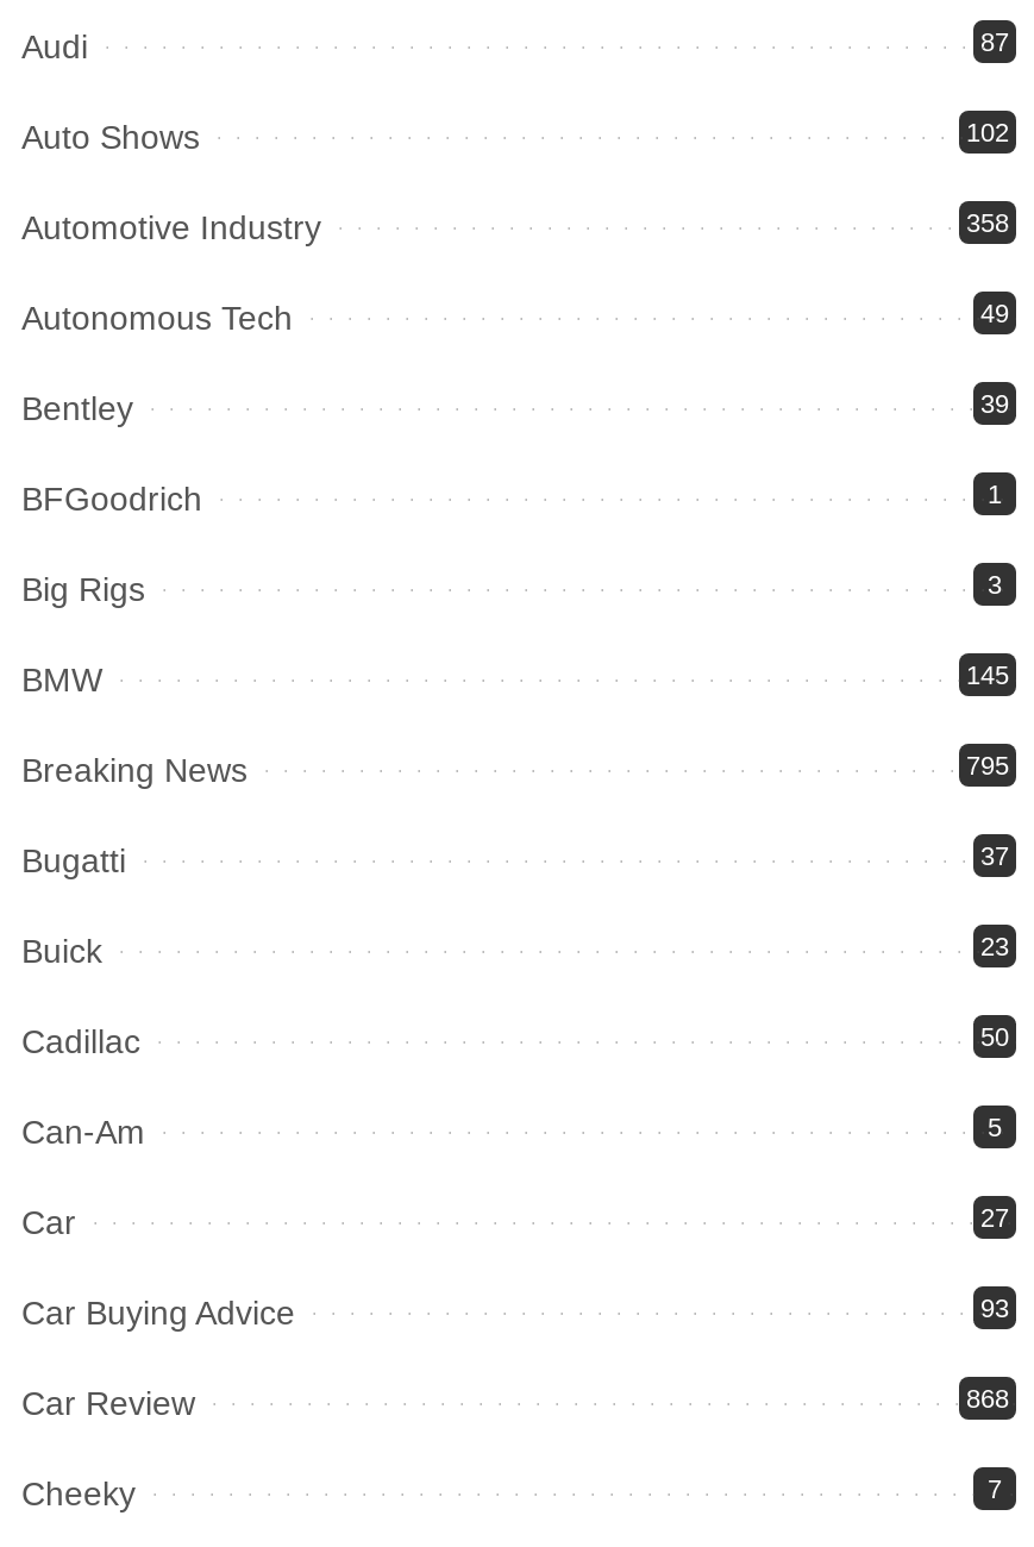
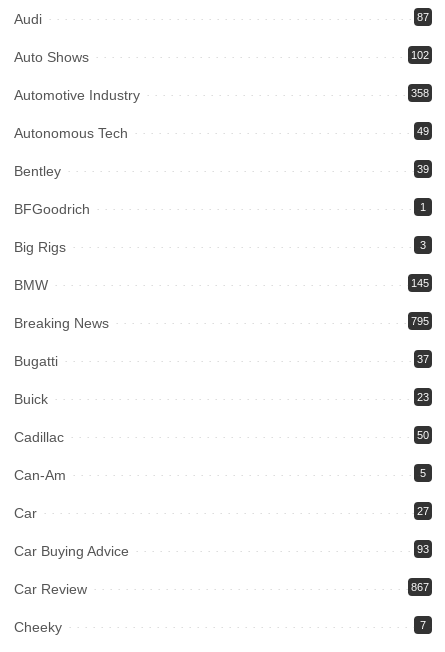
[966,1385,1009,1413] 868 -> [411,581,429,593] 867

